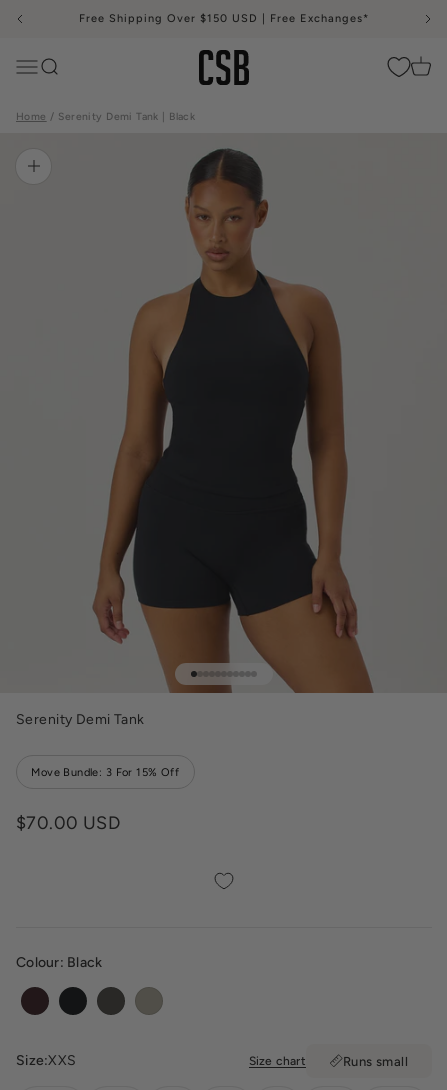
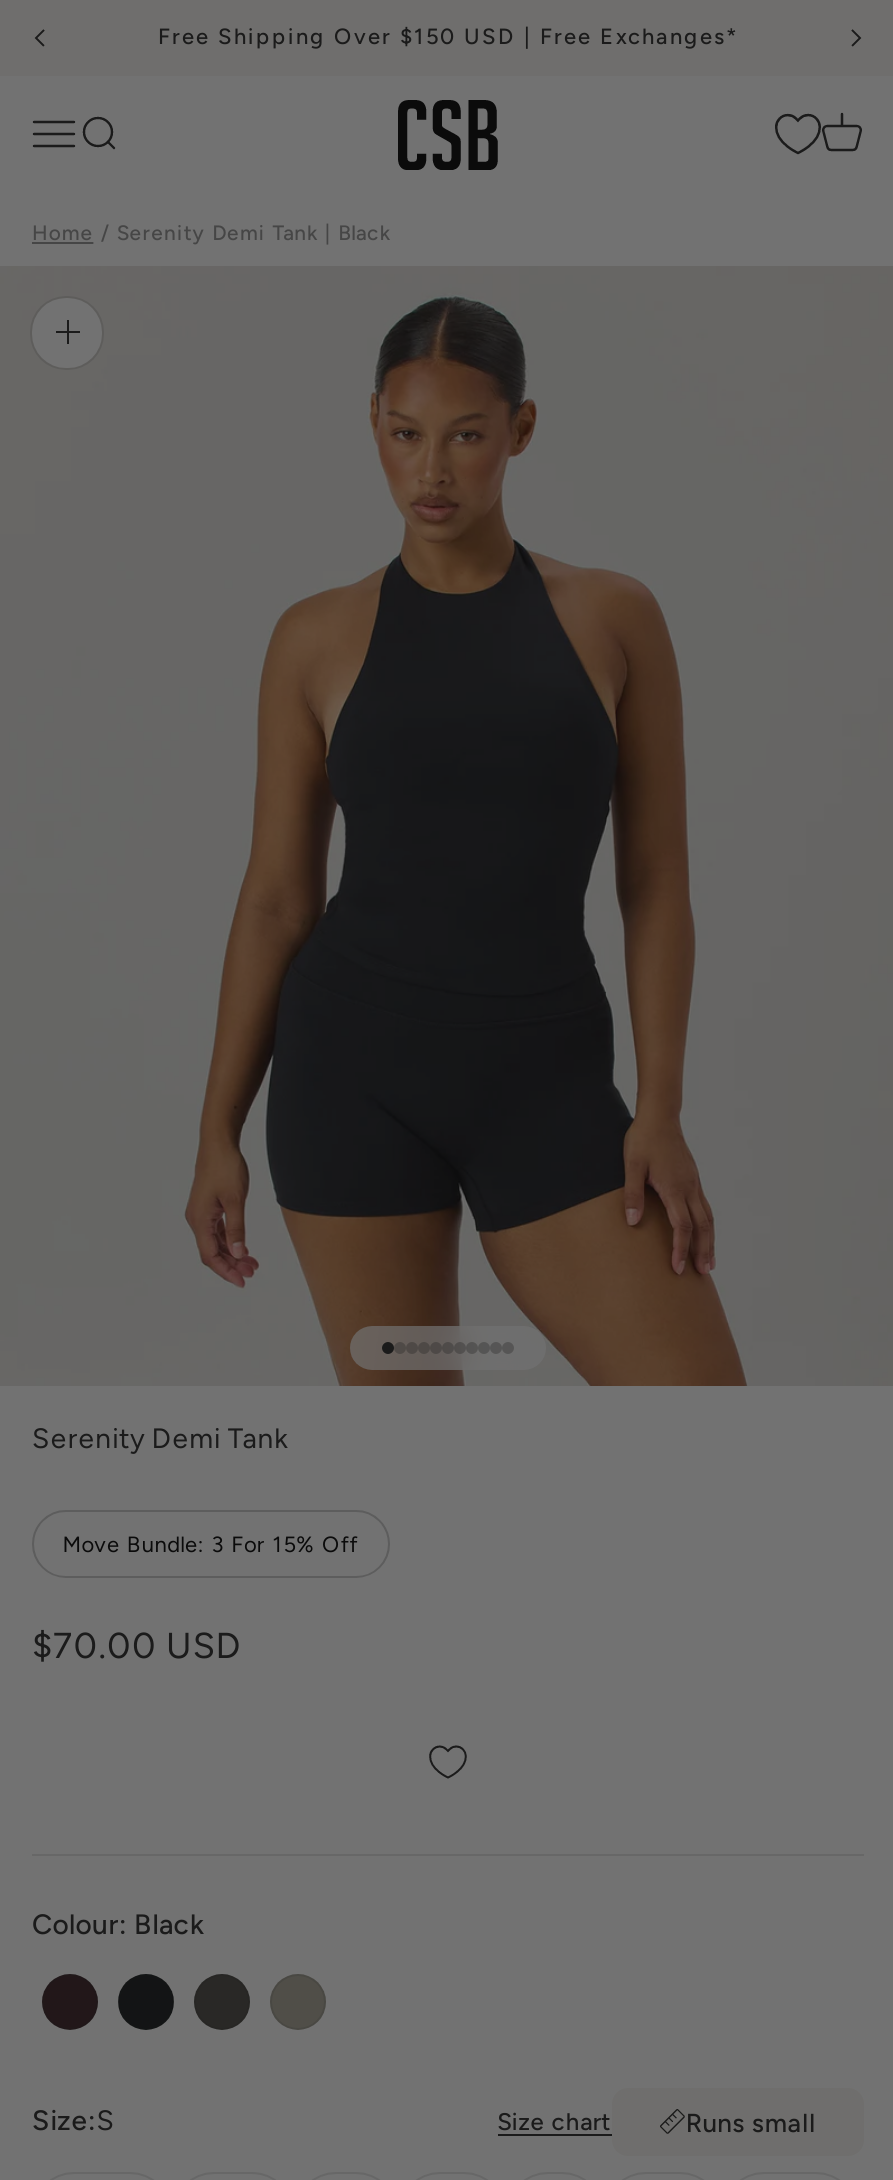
[16,1052,76,1069] Size:XXS -> [32,2104,115,2138] Size:S

